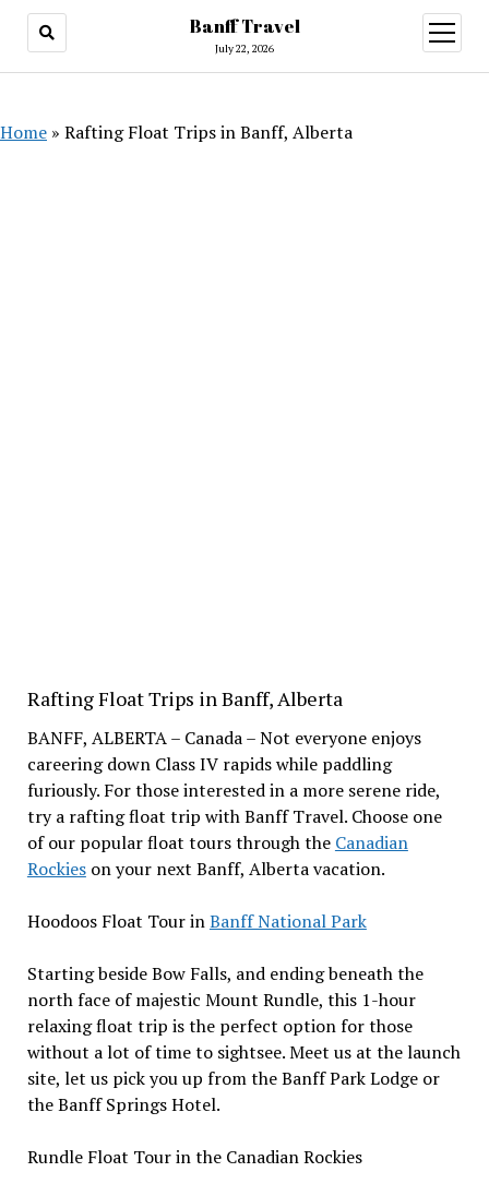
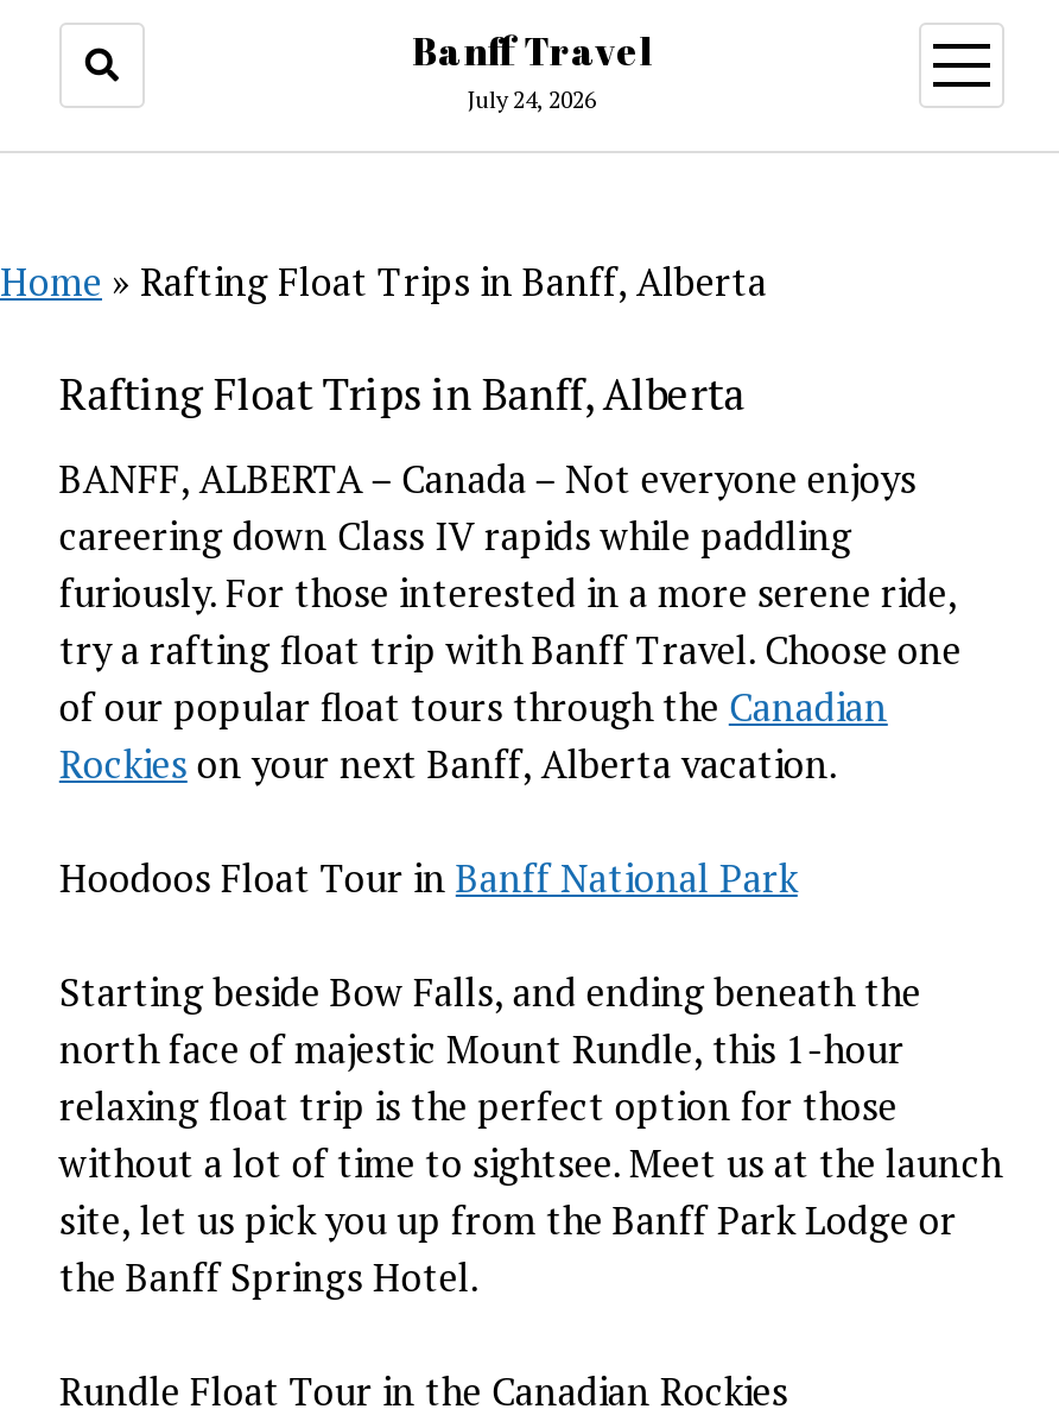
[215,41,274,56] July 22, 2026 -> [468,84,596,115] July 24, 2026

